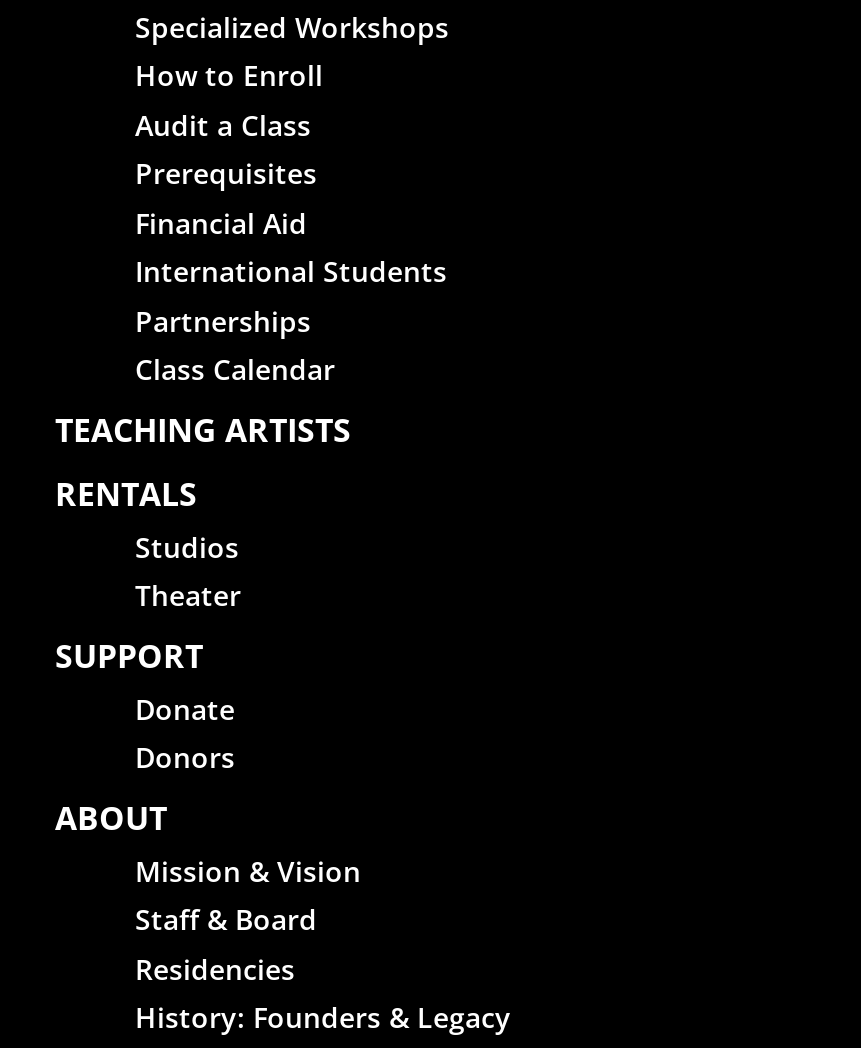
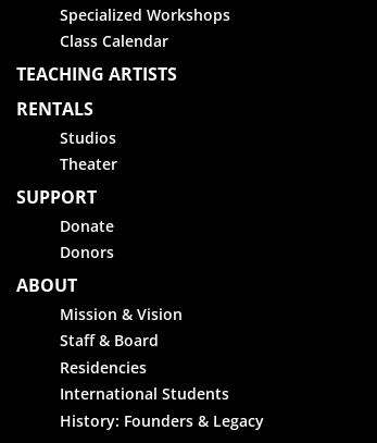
[135,57,323,340] How to Enroll | Audit a Class | Prerequisites | Financial Aid | Partnerships -> none
moved [135,253,447,291] -> [60,383,229,404]: International Students
moved [55,351,361,988] -> [16,31,183,377]: Class Calendar | TEACHING ARTISTS | RENTALS | ... | Staff & Board | Residencies

